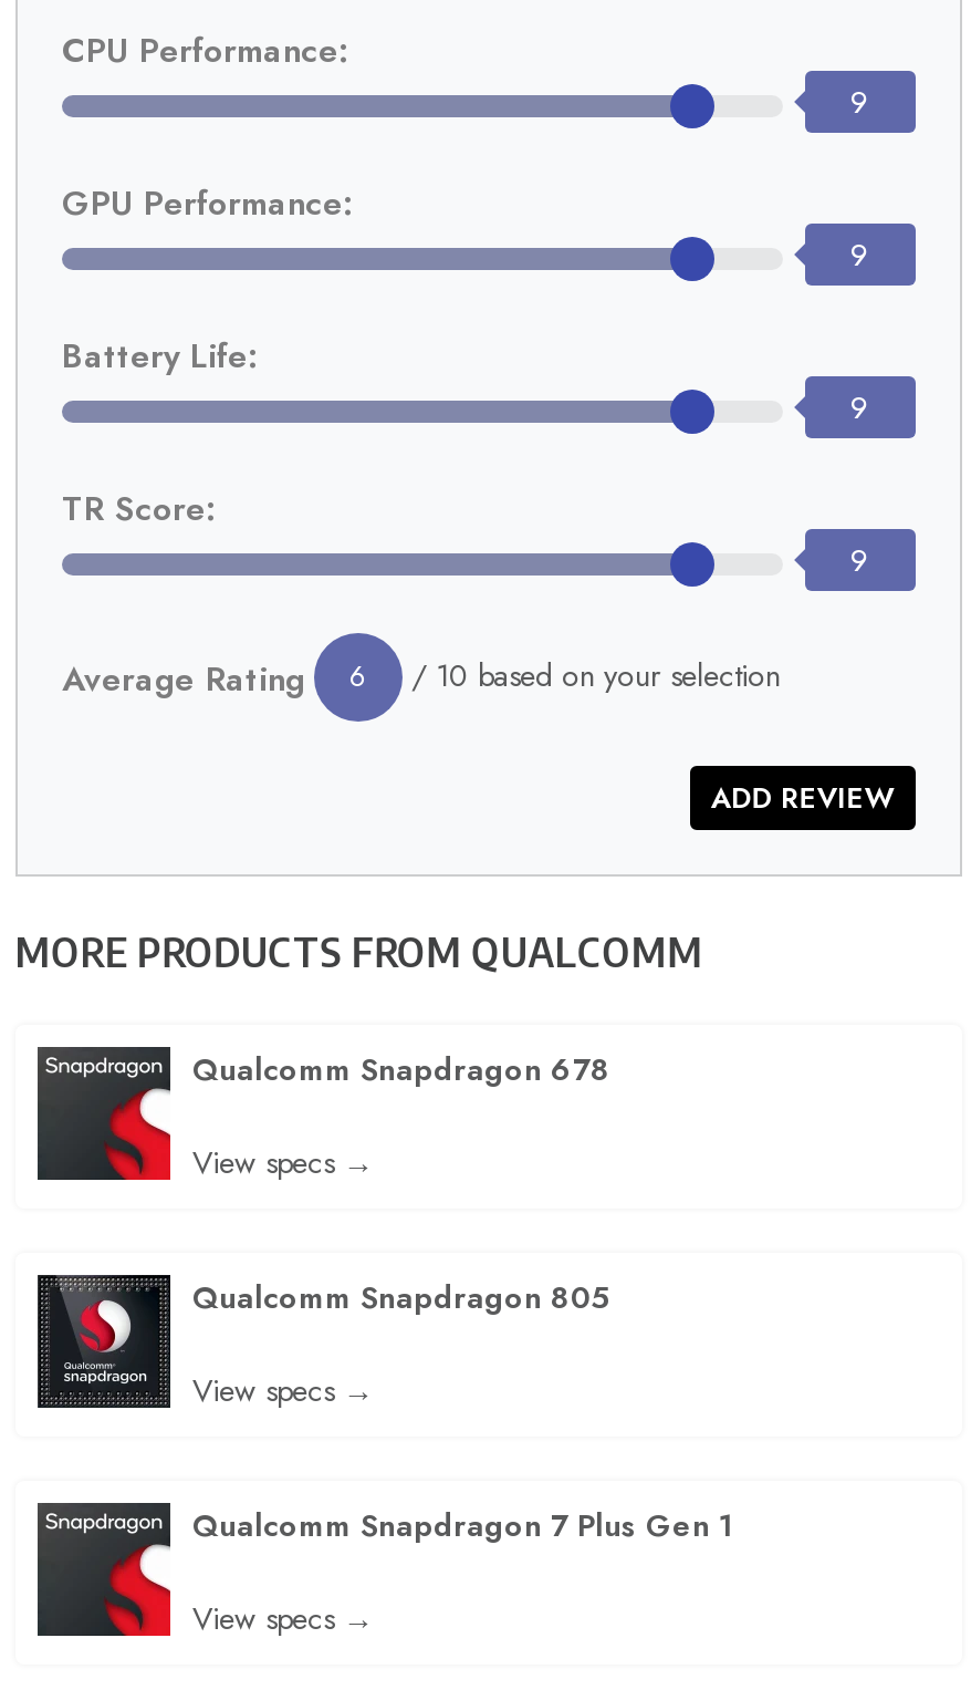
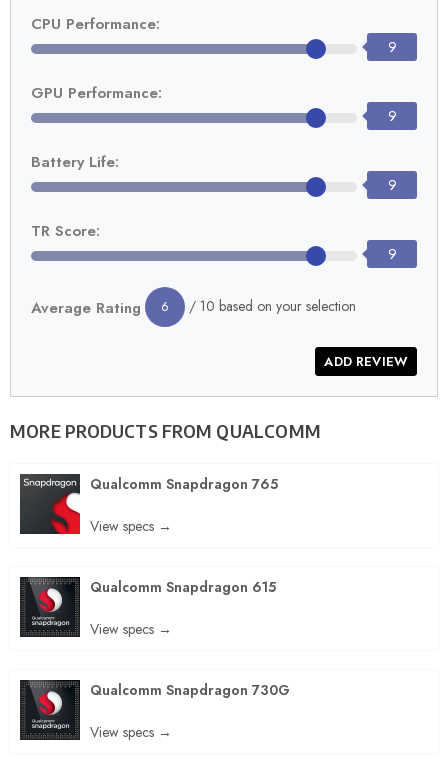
[192,1047,610,1091] Qualcomm Snapdragon 678 -> [90,474,278,494] Qualcomm Snapdragon 765
[192,1275,608,1319] Qualcomm Snapdragon 805 -> [90,577,276,597] Qualcomm Snapdragon 615
[44,1503,732,1638] [image] | Qualcomm Snapdragon 7 Plus Gen 1 -> [22,680,290,741] [image] | Qualcomm Snapdragon 730G

